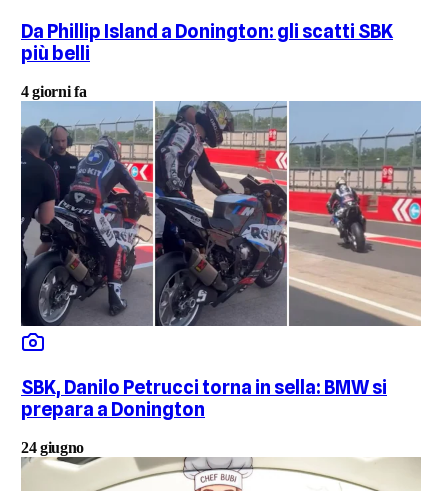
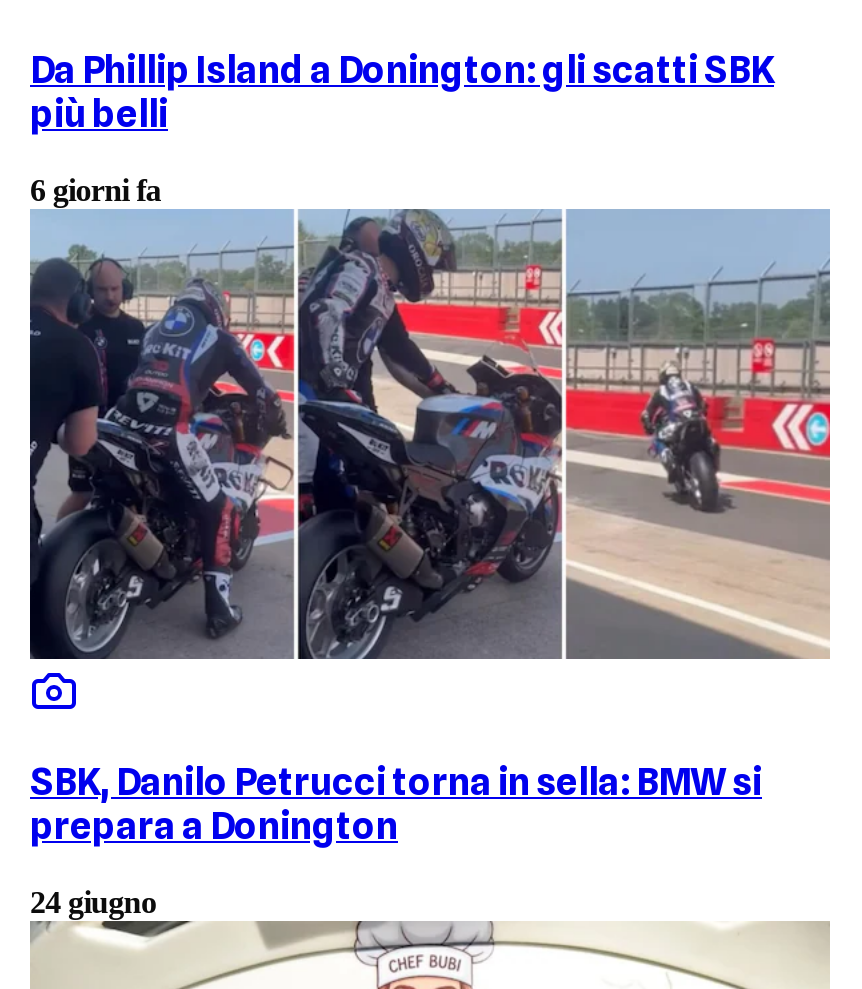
[21,82,86,99] 4 giorni fa -> [30,172,161,206] 6 giorni fa

